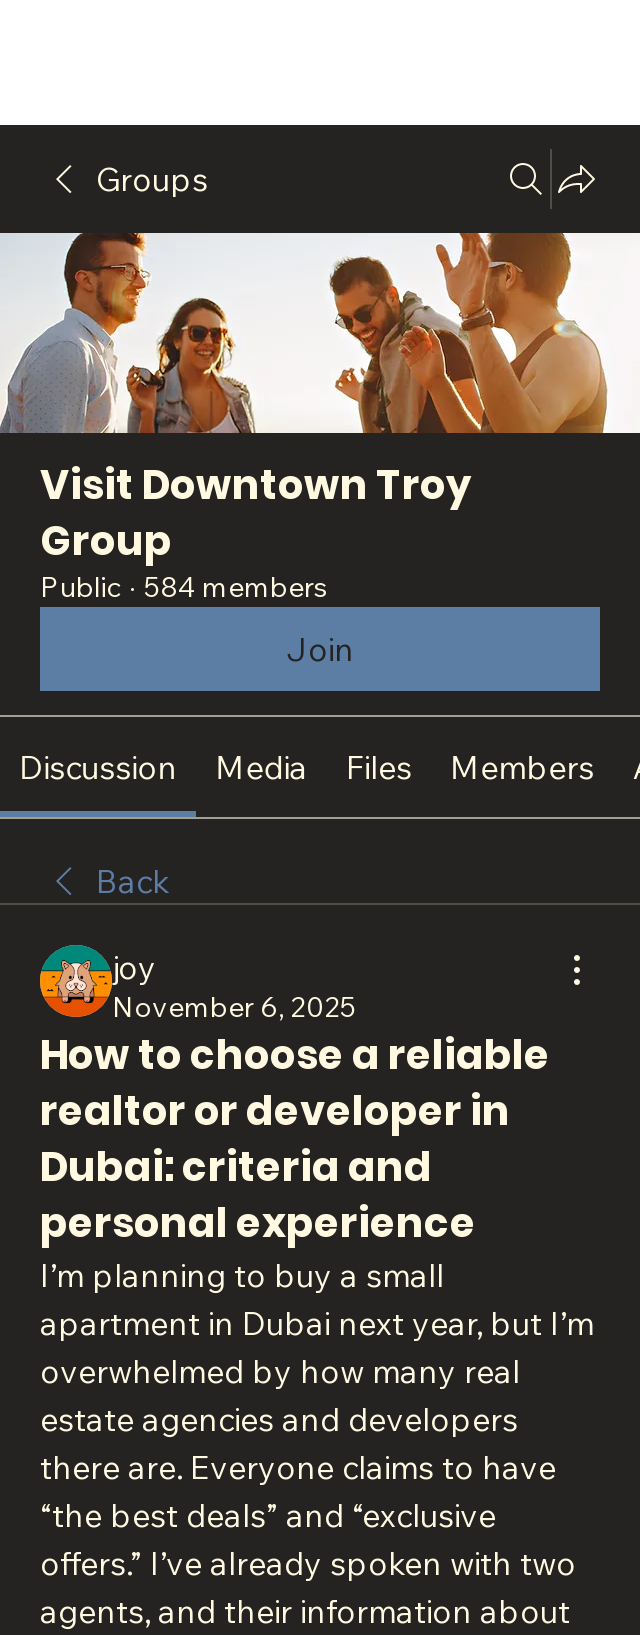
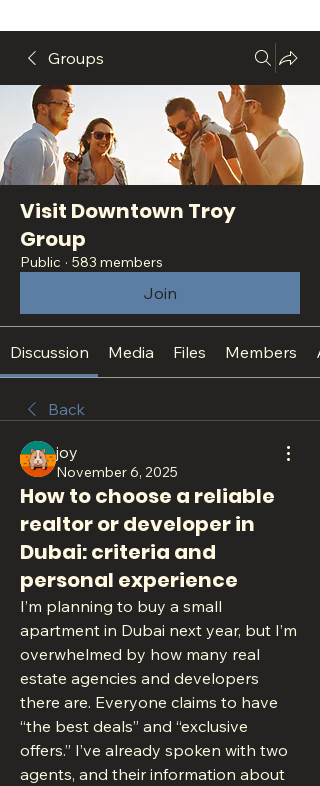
[40,569,328,605] Public · 584 members -> [20,253,163,271] Public · 583 members

